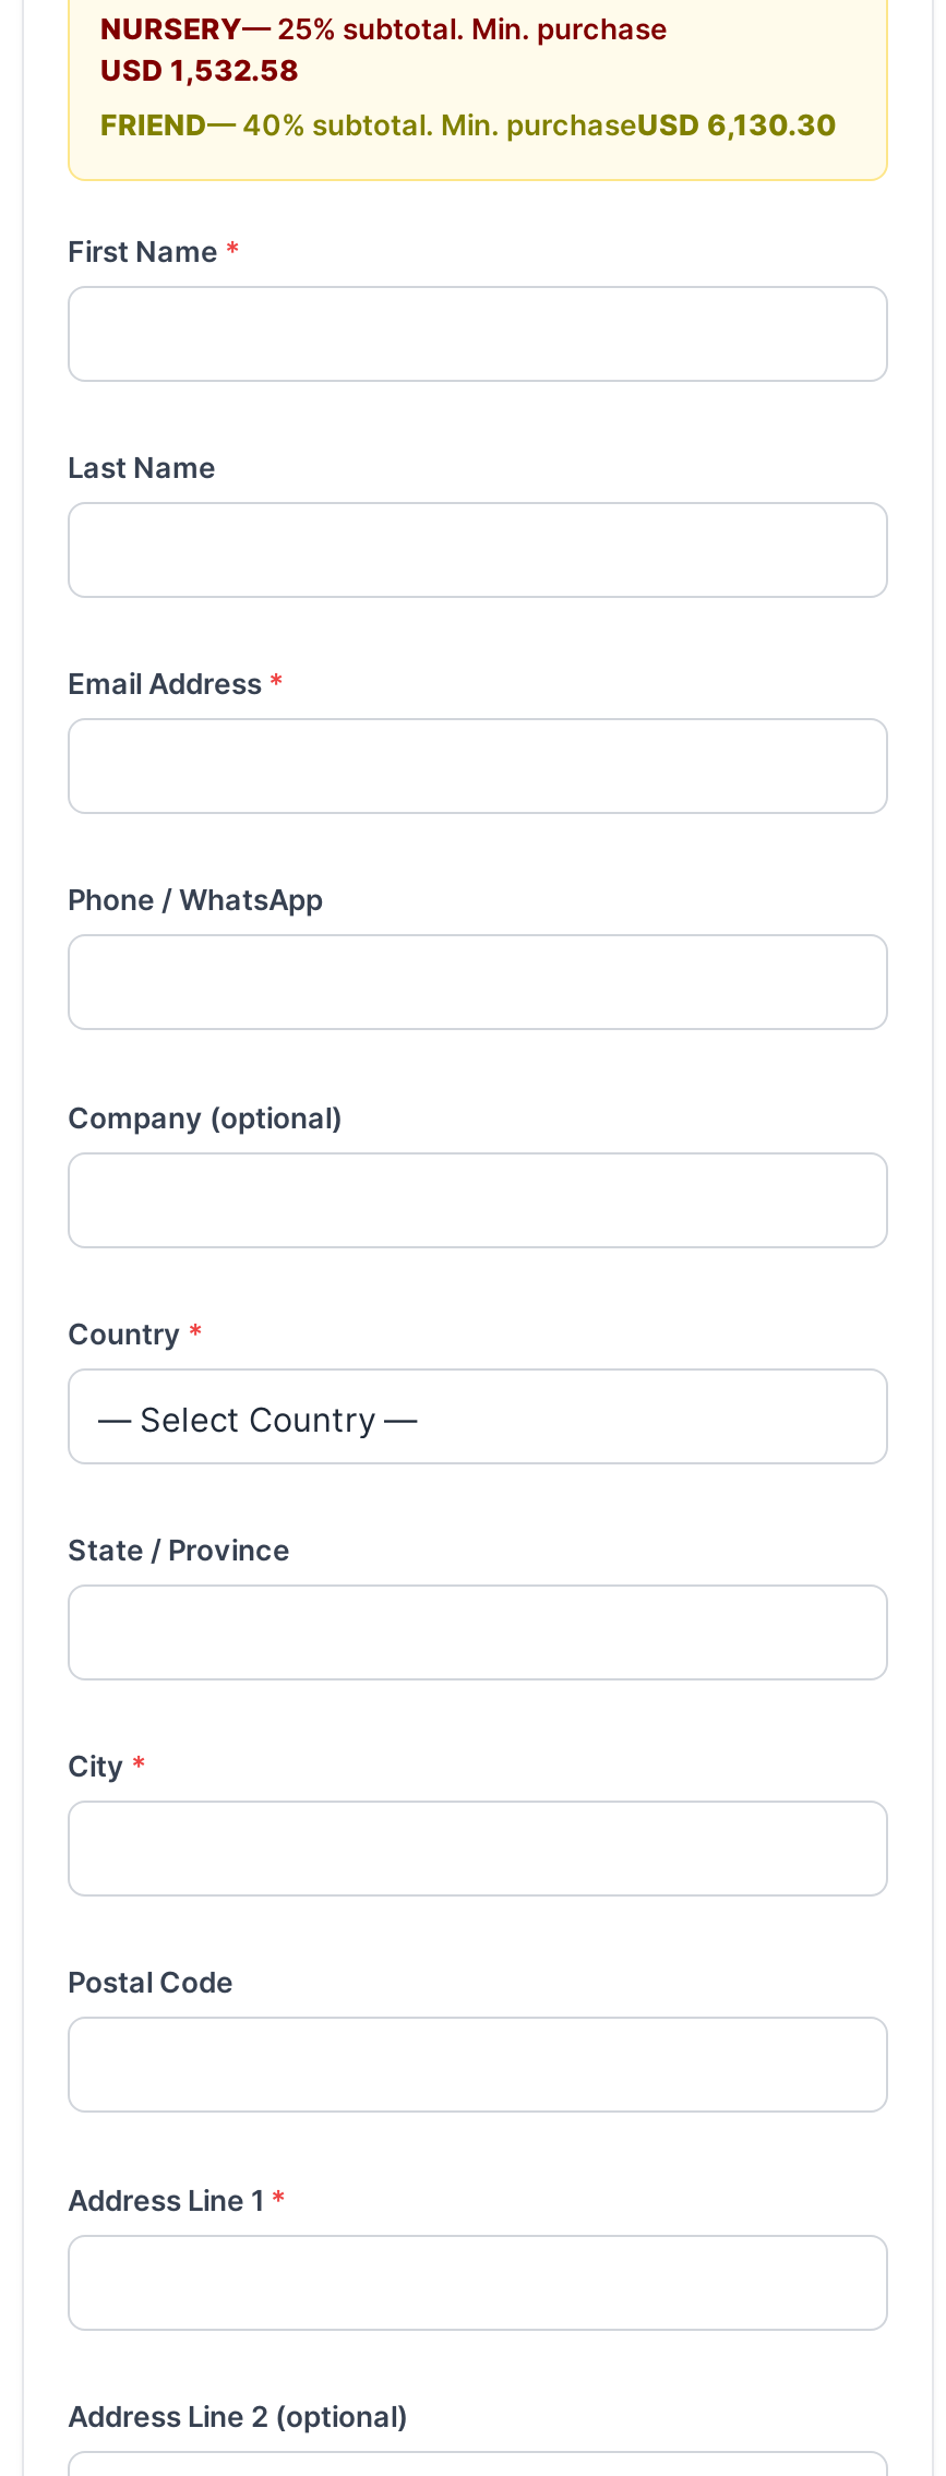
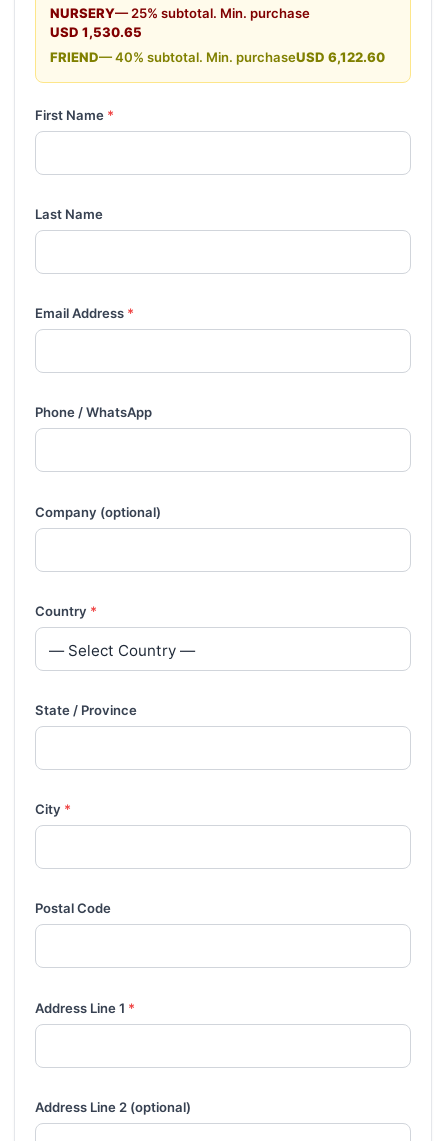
[100,52,299,87] USD 1,532.58 -> [50,24,142,40] USD 1,530.65
[100,107,836,141] FRIEND— 40% subtotal. Min. purchaseUSD 6,130.30 -> [50,49,385,65] FRIEND— 40% subtotal. Min. purchaseUSD 6,122.60

